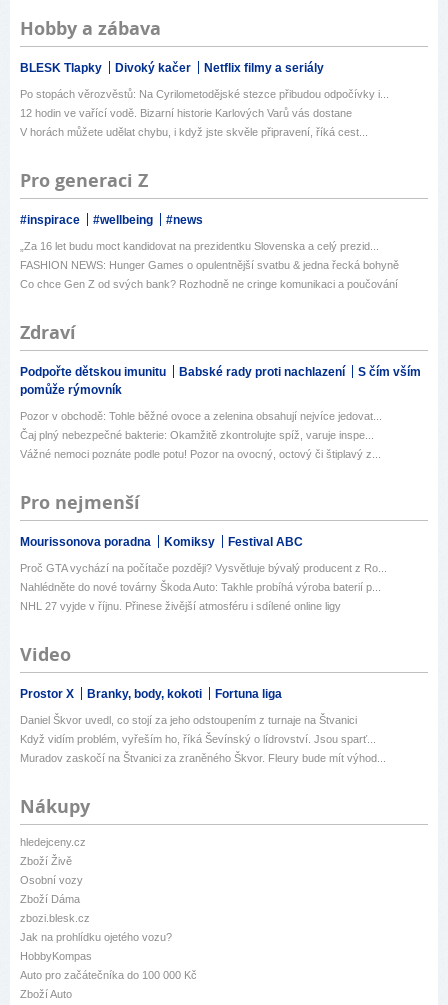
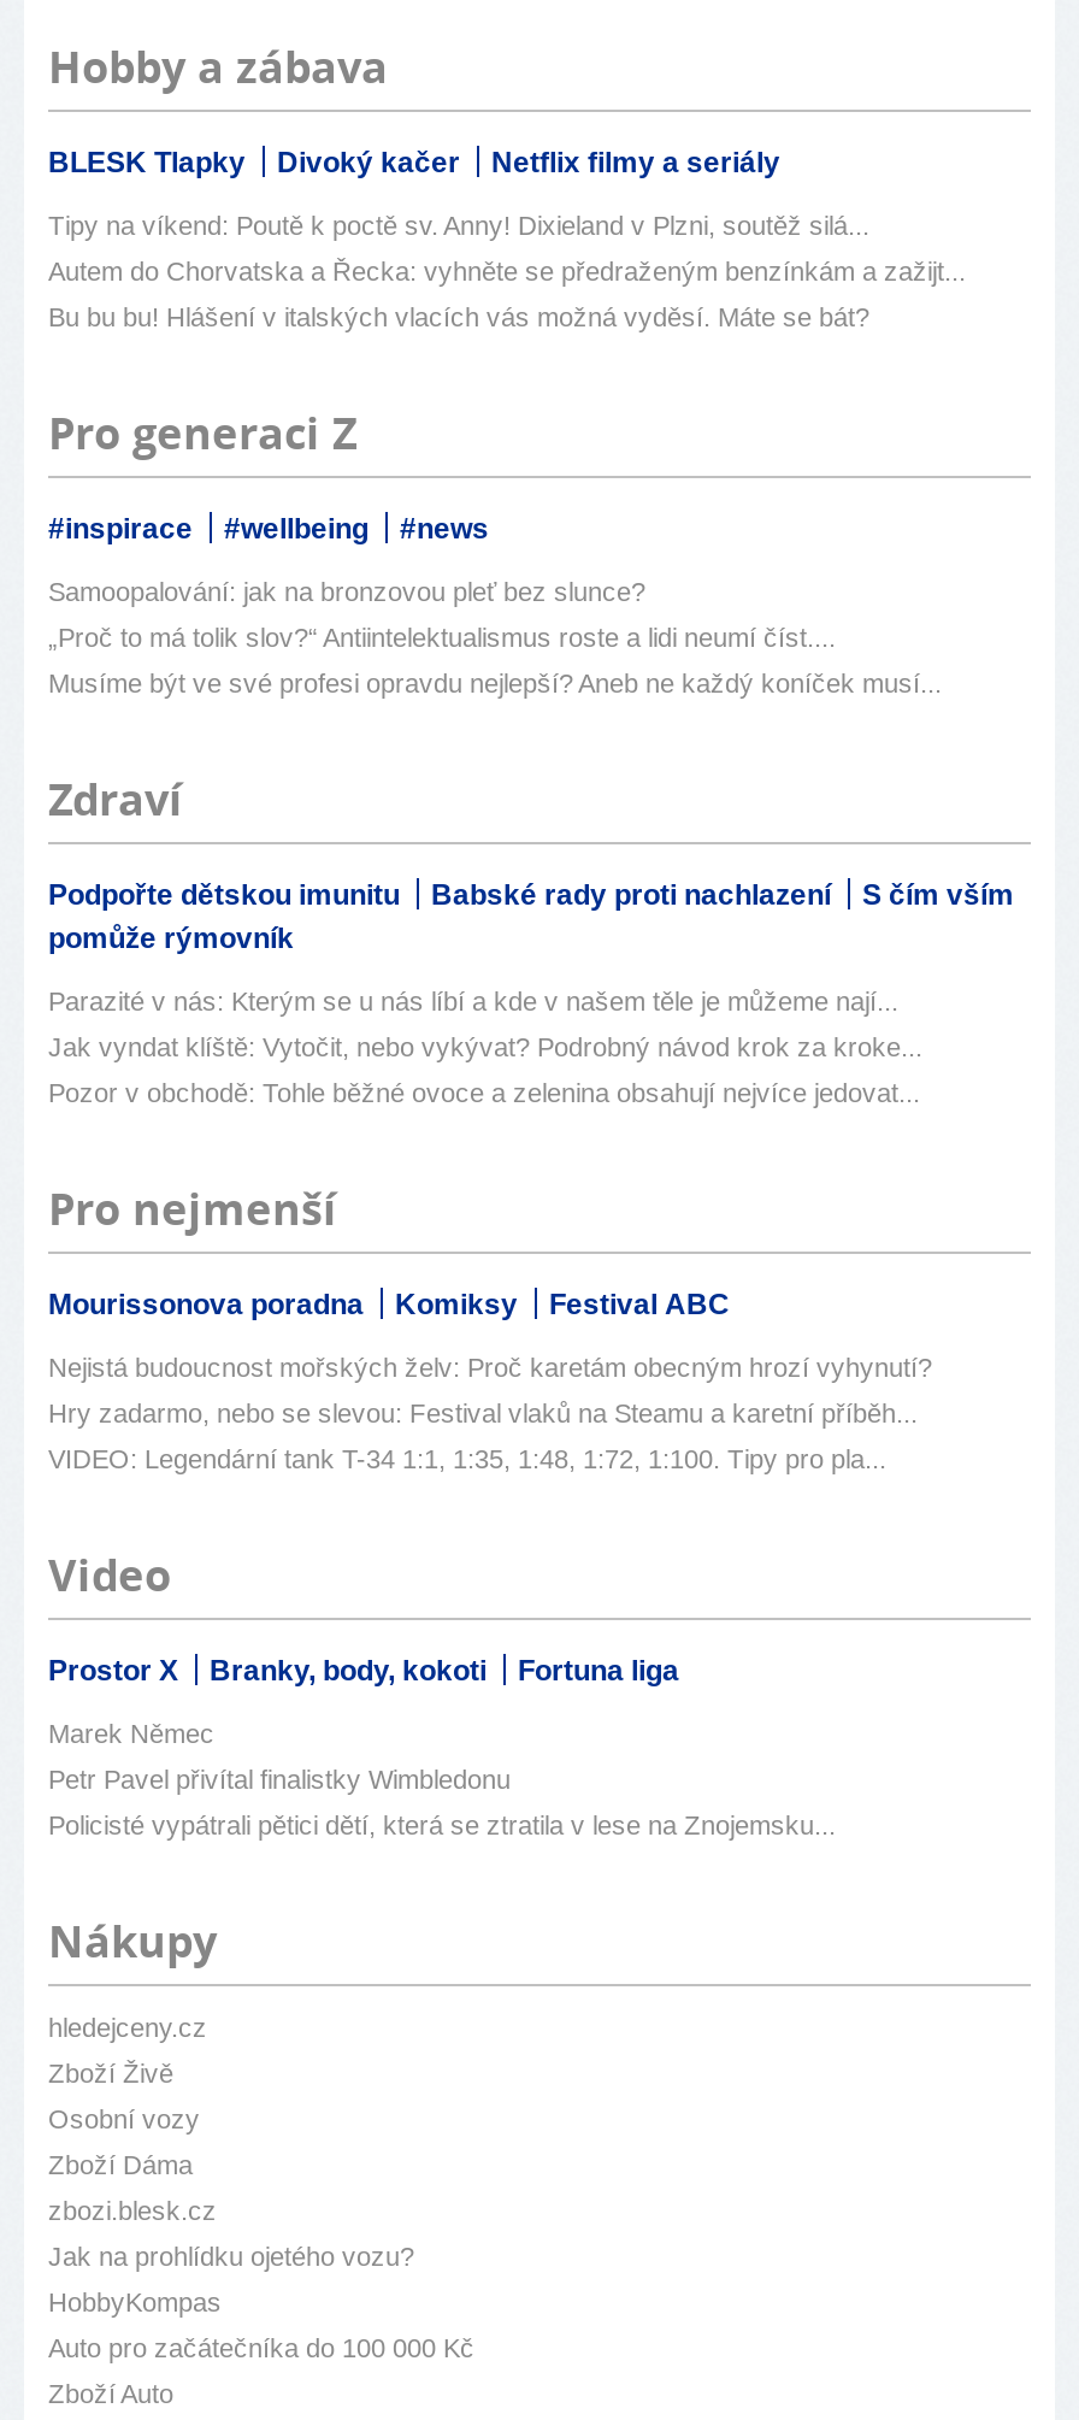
[20,88,389,100] Po stopách věrozvěstů: Na Cyrilometodějské stezce přibudou odpočívky i... -> [48,210,869,239] Tipy na víkend: Poutě k poctě sv. Anny! Dixieland v Plzni, soutěž silá...
[20,107,352,119] 12 hodin ve vařící vodě. Bizarní historie Karlových Varů vás dostane -> [48,256,966,285] Autem do Chorvatska a Řecka: vyhněte se předraženým benzínkám a zažijt...
[20,126,368,138] V horách můžete udělat chybu, i když jste skvěle připravení, říká cest... -> [48,302,869,331] Bu bu bu! Hlášení v italských vlacích vás možná vyděsí. Máte se bát?
[20,240,379,252] „Za 16 let budu moct kandidovat na prezidentku Slovenska a celý prezid... -> [48,576,645,605] Samoopalování: jak na bronzovou pleť bez slunce?
[20,259,399,271] FASHION NEWS: Hunger Games o opulentnější svatbu & jedna řecká bohyně -> [48,622,836,651] „Proč to má tolik slov?“ Antiintelektualismus roste a lidi neumí číst....
[20,278,398,290] Co chce Gen Z od svých bank? Rozhodně ne cringe komunikaci a poučování -> [48,668,942,697] Musíme být ve své profesi opravdu nejlepší? Aneb ne každý koníček musí...
none -> [48,986,922,1061] Parazité v nás: Kterým se u nás líbí a kde v našem těle je můžeme nají... | Jak vyndat klíště: Vytočit, nebo vykývat? Podrobný návod krok za kroke...
moved [20,410,382,422] -> [48,1077,920,1106]: Pozor v obchodě: Tohle běžné ovoce a zelenina obsahují nejvíce jedovat...
[20,429,381,460] Čaj plný nebezpečné bakterie: Okamžitě zkontrolujte spíž, varuje inspe... | Vážné nemoci poznáte podle potu! Pozor na ovocný, octový či štiplavý z... -> none
[20,562,387,574] Proč GTA vychází na počítače později? Vysvětluje bývalý producent z Ro... -> [48,1352,932,1381] Nejistá budoucnost mořských želv: Proč karetám obecným hrozí vyhynutí?
[20,581,381,593] Nahlédněte do nové továrny Škoda Auto: Takhle probíhá výroba baterií p... -> [48,1398,918,1427] Hry zadarmo, nebo se slevou: Festival vlaků na Steamu a karetní příběh...
[20,600,341,612] NHL 27 vyjde v říjnu. Přinese živější atmosféru i sdílené online ligy -> [48,1444,886,1472] VIDEO: Legendární tank T-34 1:1, 1:35, 1:48, 1:72, 1:100. Tipy pro pla...
[20,714,357,726] Daniel Škvor uvedl, co stojí za jeho odstoupením z turnaje na Štvanici -> [48,1718,214,1747] Marek Němec
[20,733,376,745] Když vidím problém, vyřeším ho, říká Ševínský o lídrovství. Jsou sparť... -> [48,1764,511,1793] Petr Pavel přivítal finalistky Wimbledonu
[20,752,386,764] Muradov zaskočí na Štvanici za zraněného Škvor. Fleury bude mít výhod... -> [48,1810,836,1839] Policisté vypátrali pětici dětí, která se ztratila v lese na Znojemsku...

